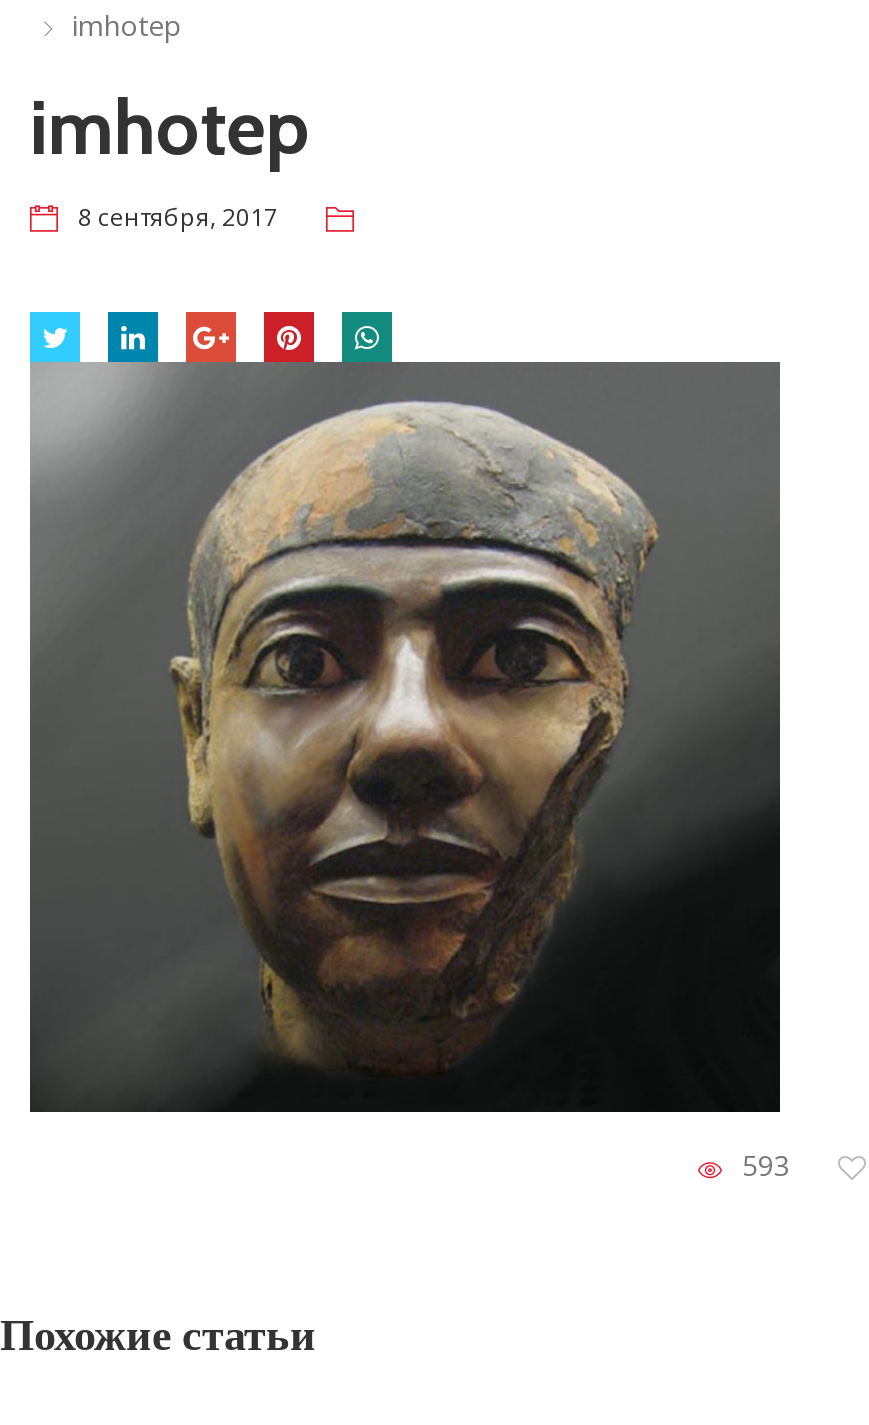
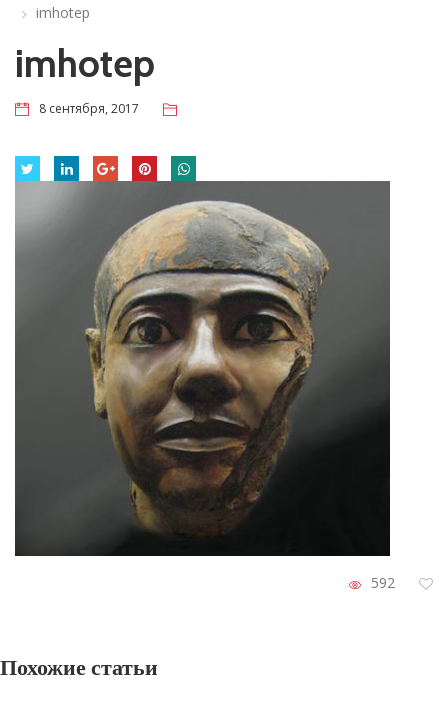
[742,1146,790,1184] 593 -> [371,573,395,592] 592

